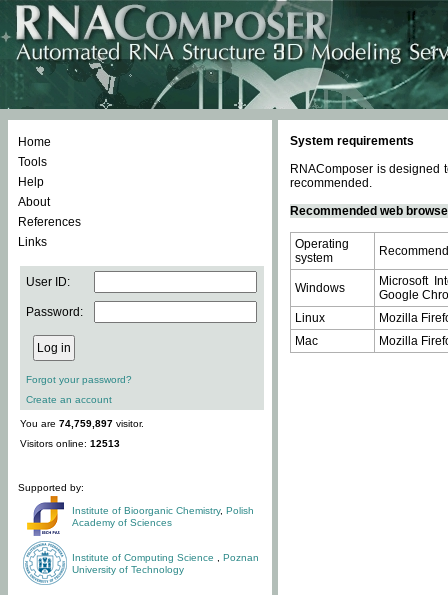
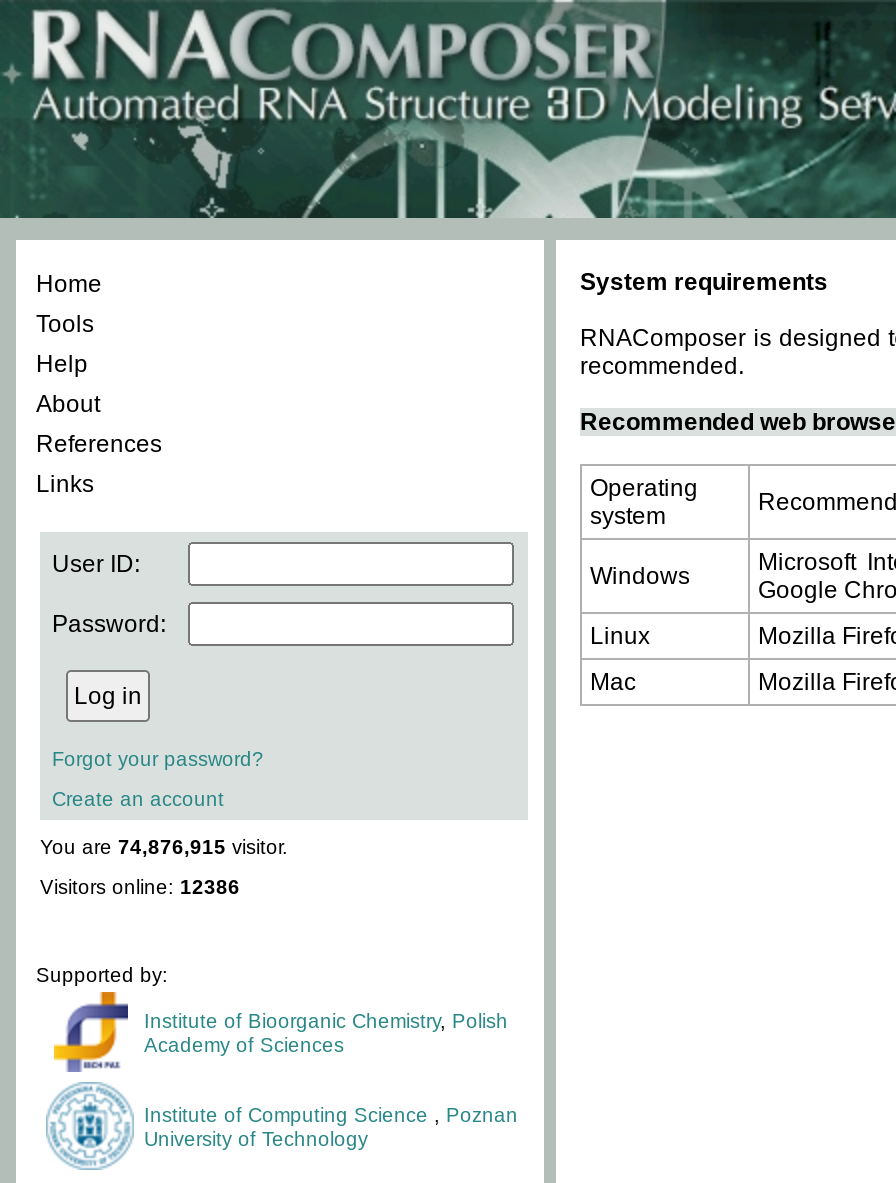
[20,418,144,429] You are 74,759,897 visitor. -> [40,836,288,858] You are 74,876,915 visitor.
[20,438,120,449] Visitors online: 12513 -> [40,876,240,898] Visitors online: 12386

